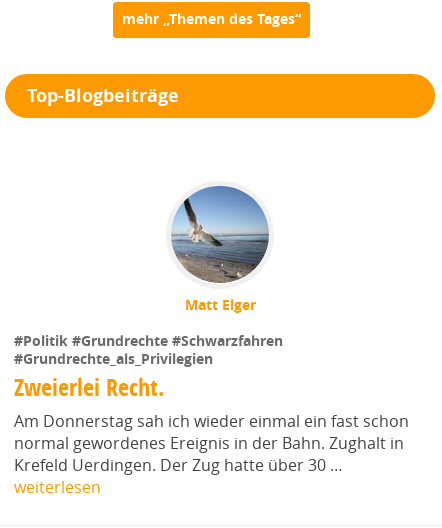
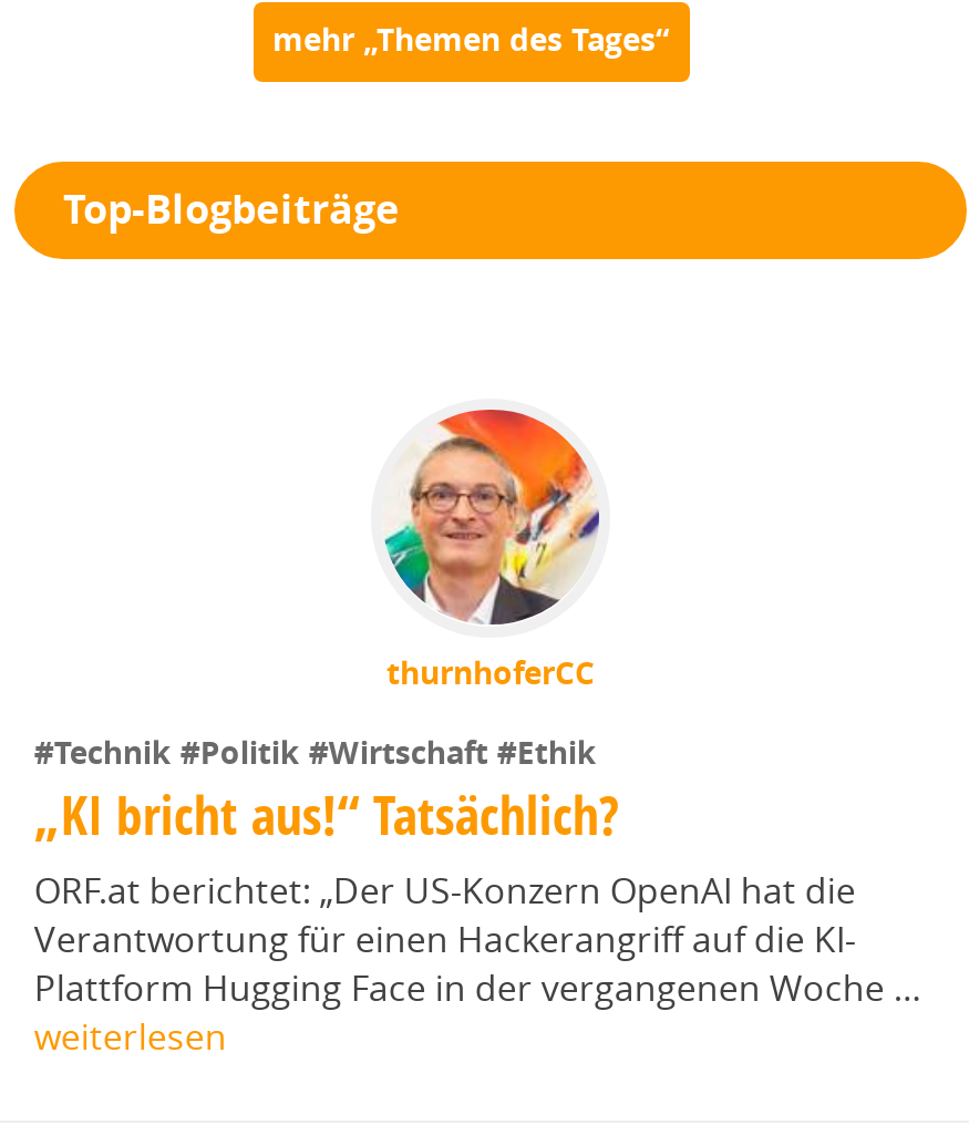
[171,185,269,313] [image] | Matt Elger -> [386,407,597,692] [image] | thurnhoferCC
[14,330,409,476] #Politik #Grundrechte #Schwarzfahren | #Grundrechte_als_Privilegien | Zweierlei Recht. | Am Donnerstag sah ich wieder einmal ein fast schon | normal gewordenes Ereignis in der Bahn. Zughalt in | Krefeld Uerdingen. Der Zug hatte über 30 … -> [34,730,922,1012] #Technik #Politik #Wirtschaft #Ethik | „KI bricht aus!“ Tatsächlich? | ORF.at berichtet: „Der US-Konzern OpenAI hat die | Verantwortung für einen Hackerangriff auf die KI- | Plattform Hugging Face in der vergangenen Woche …

